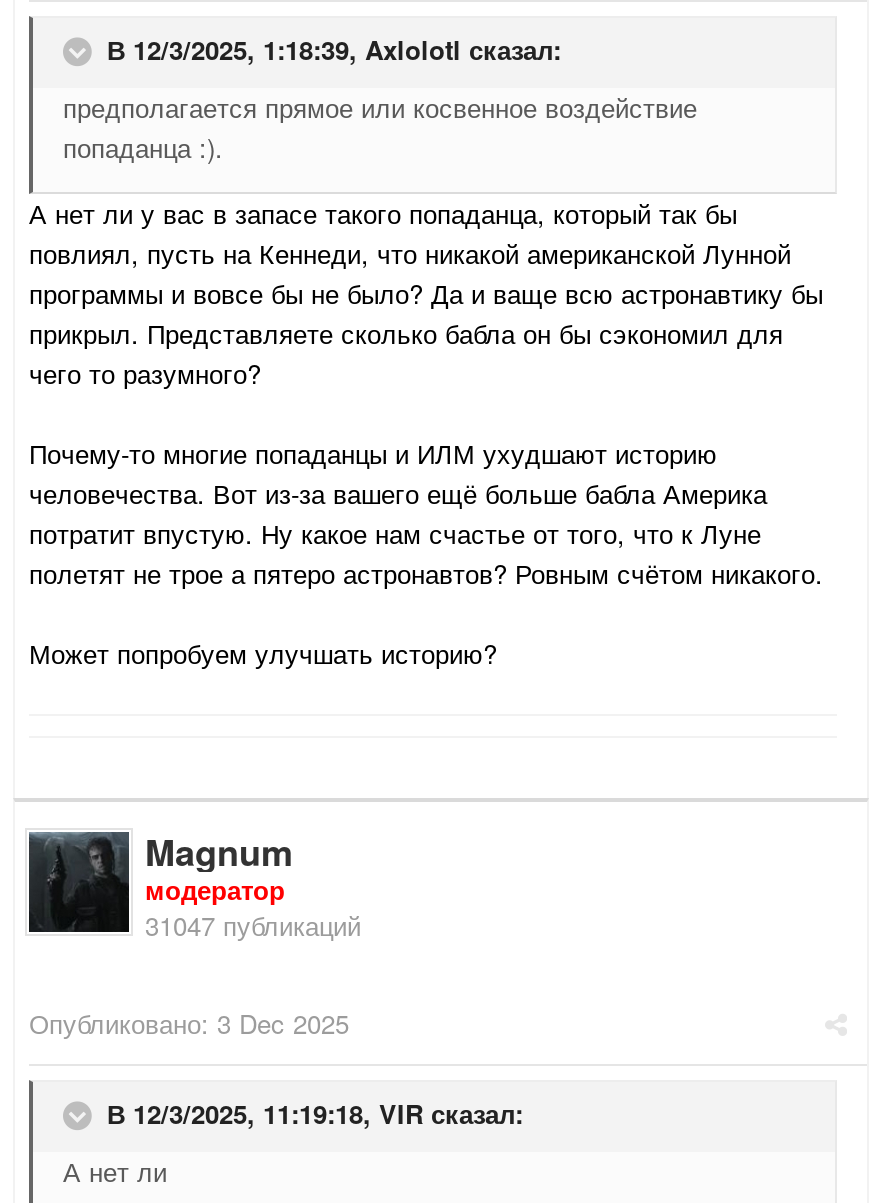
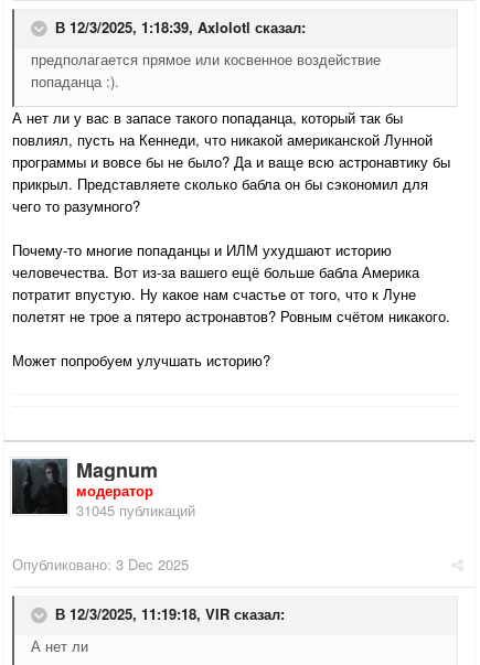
[145,907,361,945] 31047 публикаций -> [76,500,195,521] 31045 публикаций

